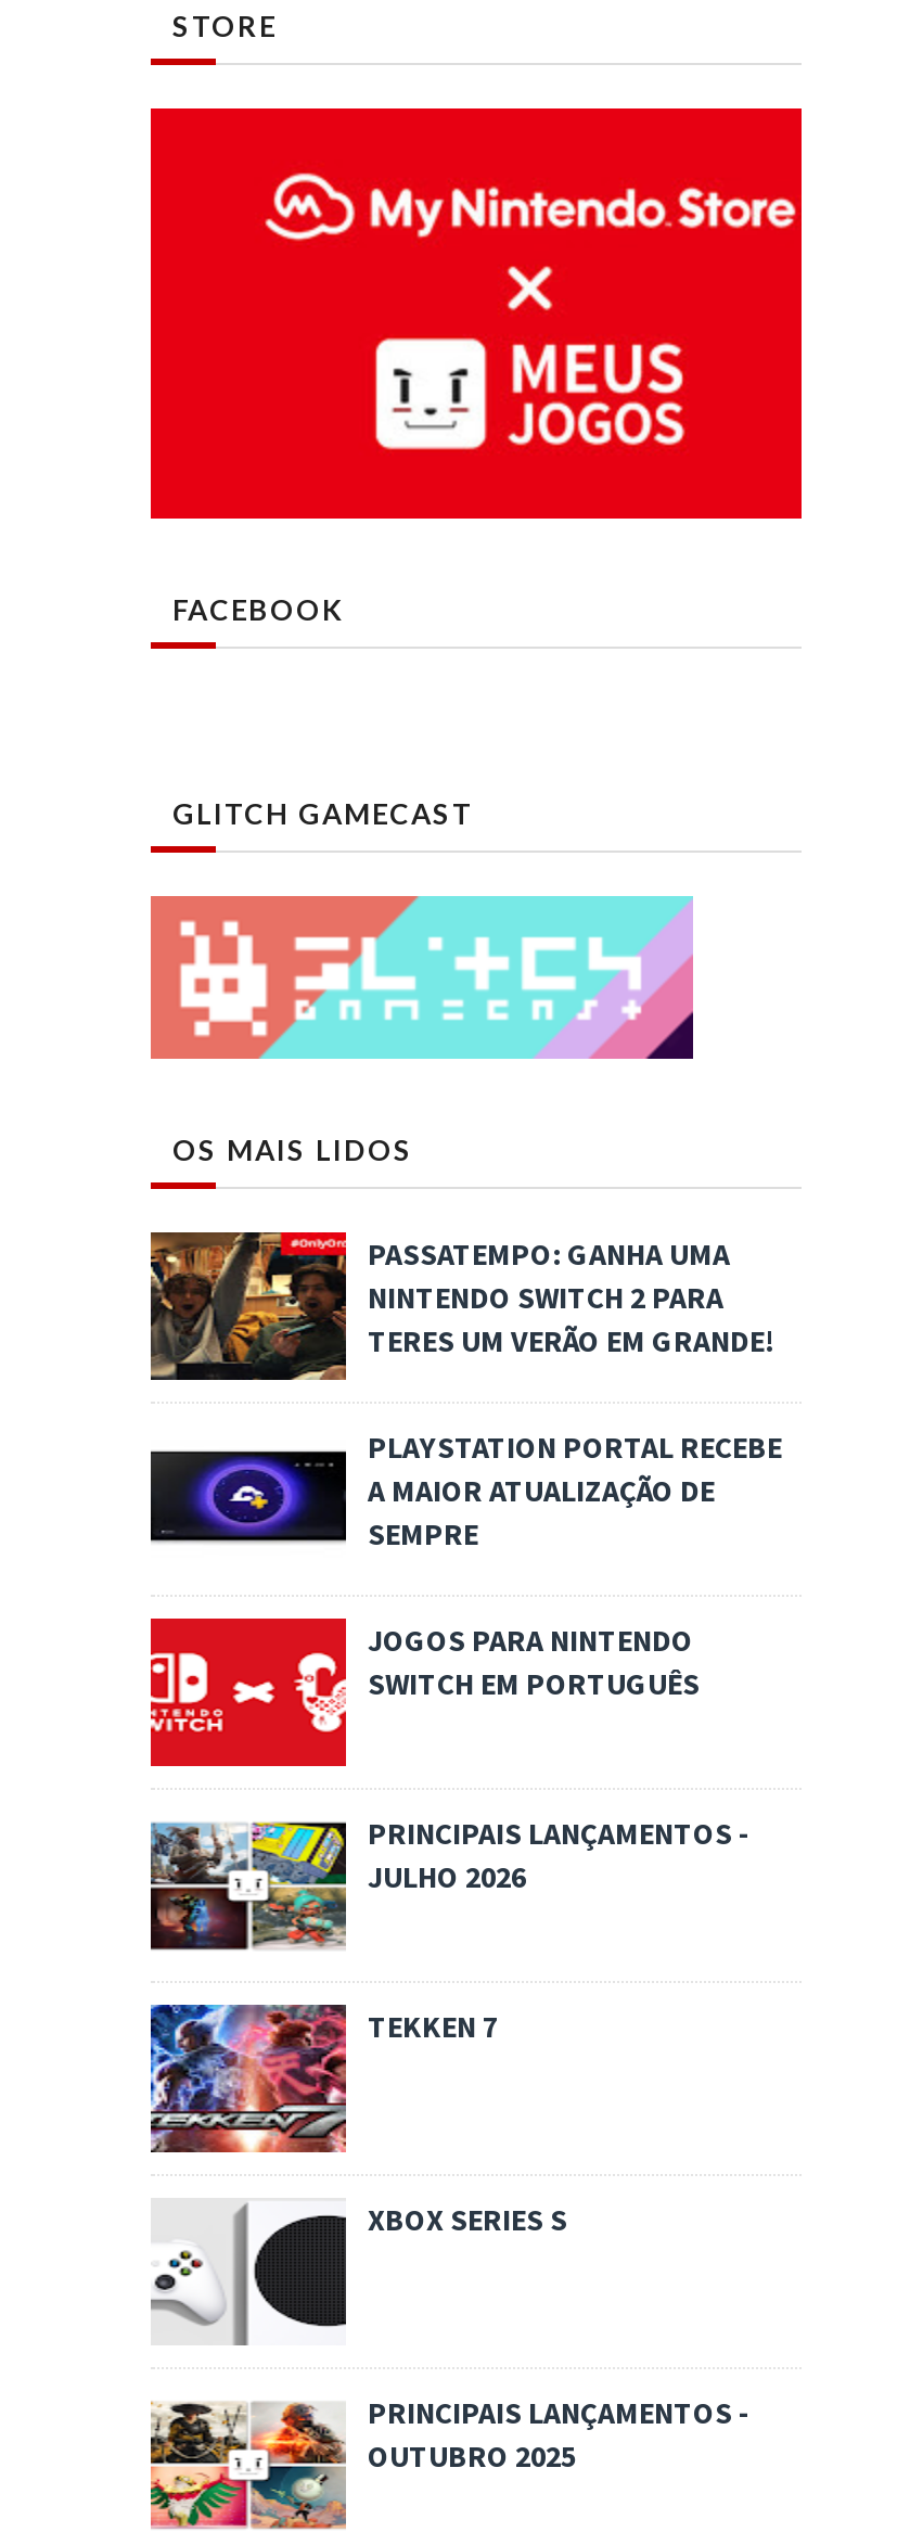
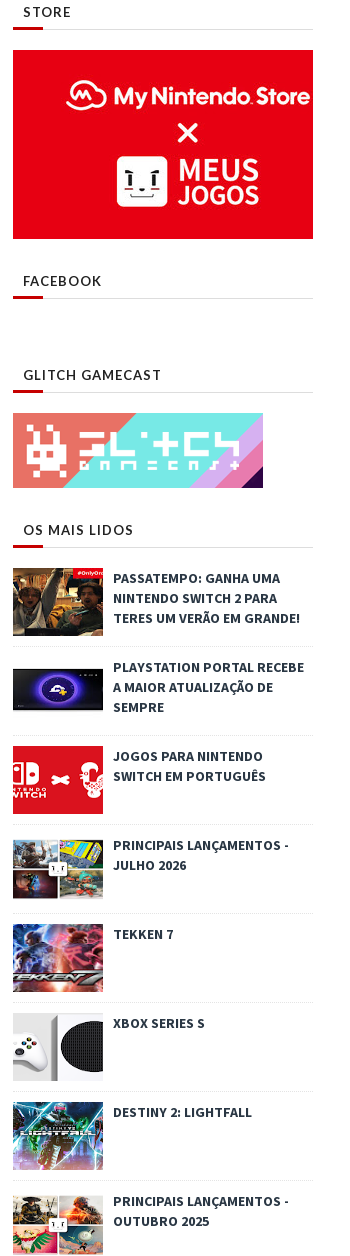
none -> [12,1101,252,1170] [image] | DESTINY 2: LIGHTFALL

